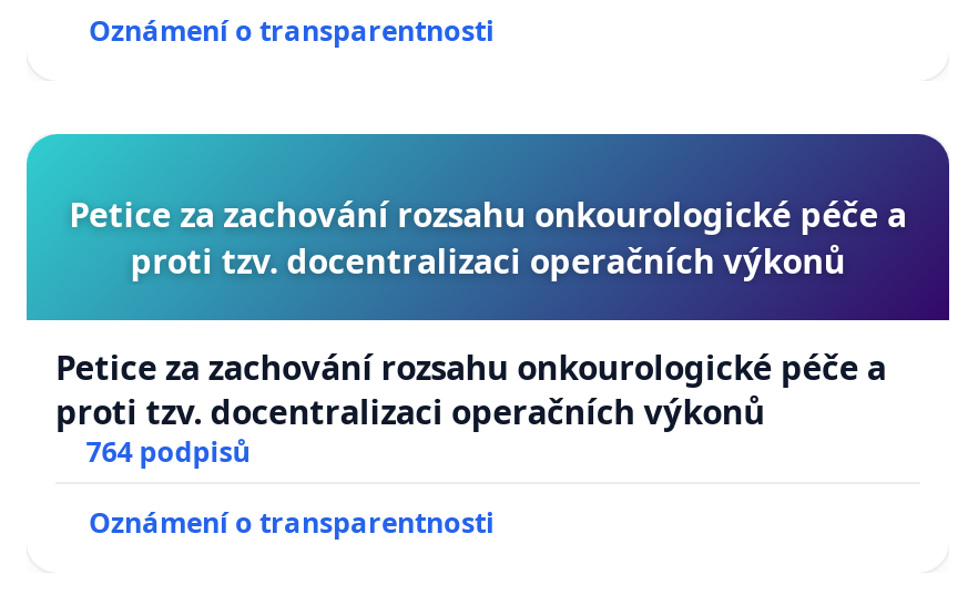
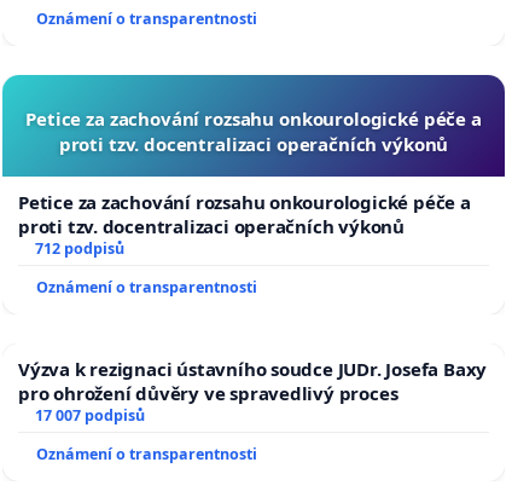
[86,433,250,471] 764 podpisů -> [18,238,487,426] 712 podpisů | Oznámení o transparentnosti | Výzva k rezignaci ústavního soudce JUDr. Josefa Baxy | pro ohrožení důvěry ve spravedlivý proces | 17 007 podpisů

